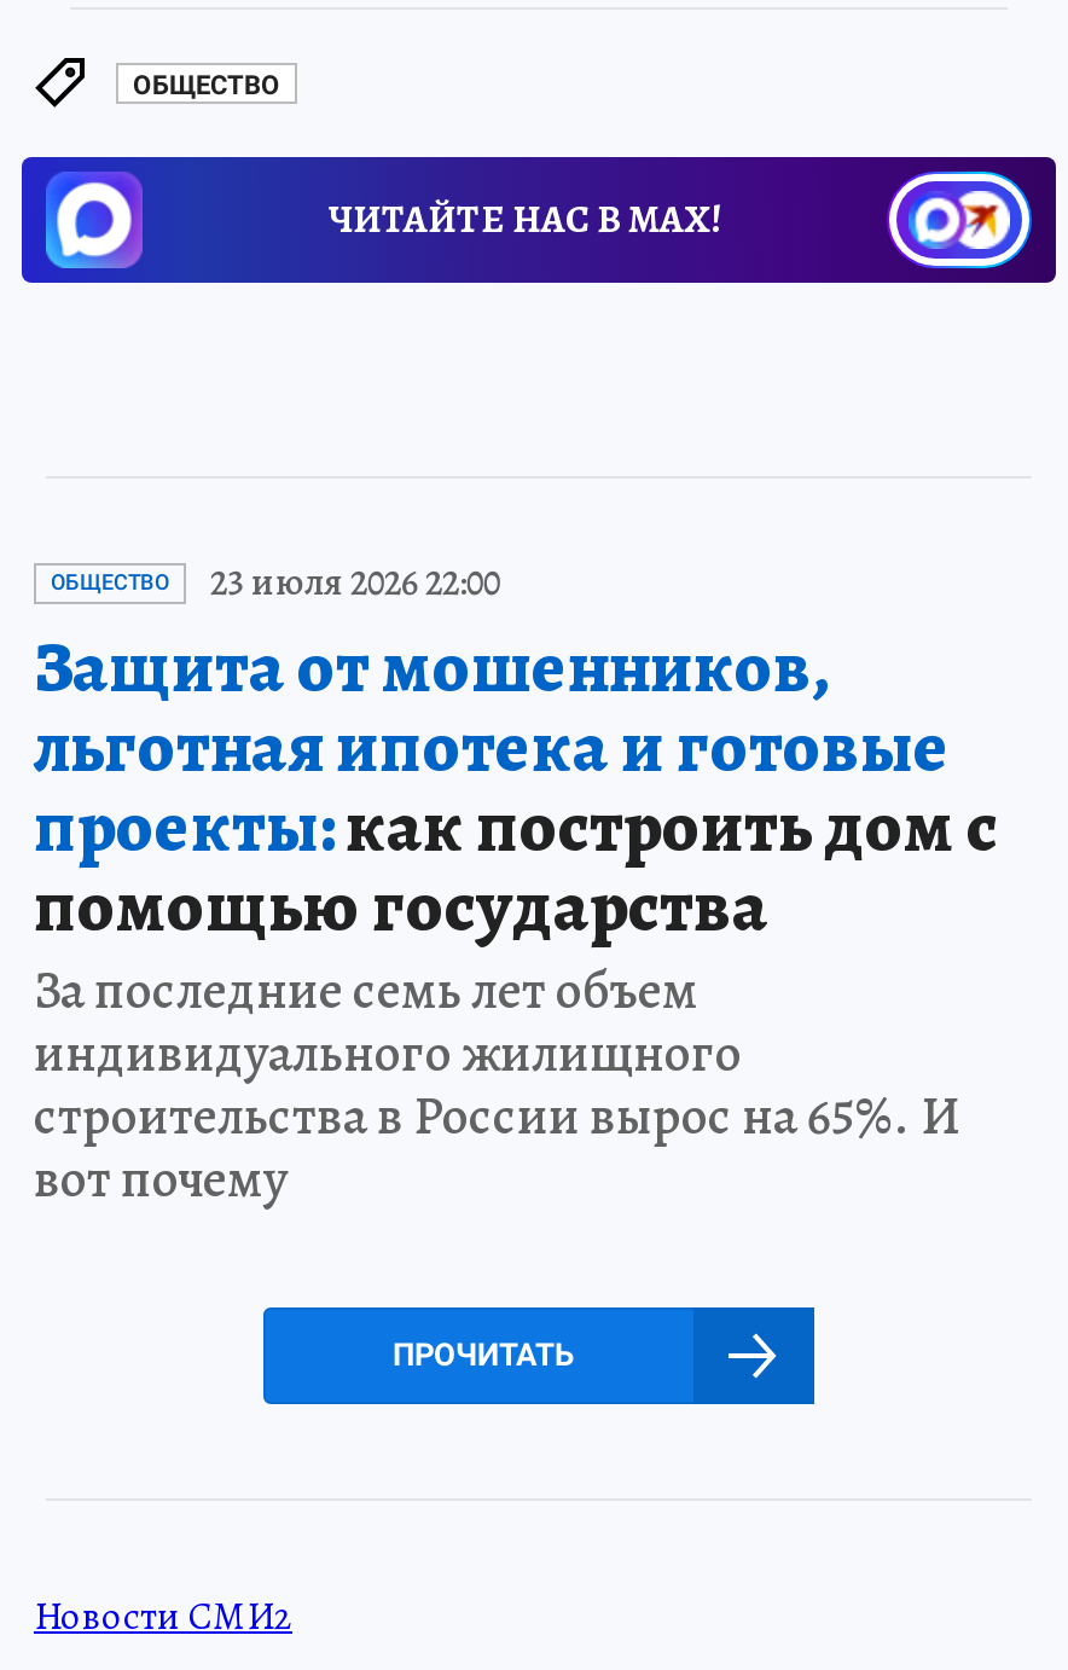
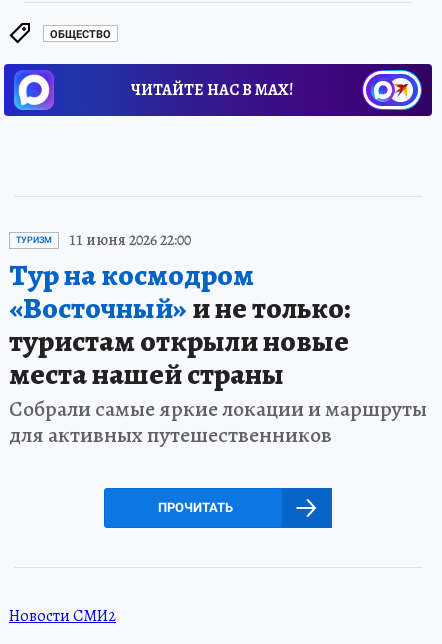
[34,557,998,1217] ОБЩЕСТВО | 23 июля 2026 22:00 | Защита от мошенников, | льготная ипотека и готовые | проекты:как построить дом с | помощью государства | За последние семь лет объем | индивидуального жилищного | строительства в России вырос на 65%. И | вот почему -> [9,229,427,450] ТУРИЗМ | 11 июня 2026 22:00 | Тур на космодром | «Восточный»и не только: | туристам открыли новые | места нашей страны | Собрали самые яркие локации и маршруты | для активных путешественников

